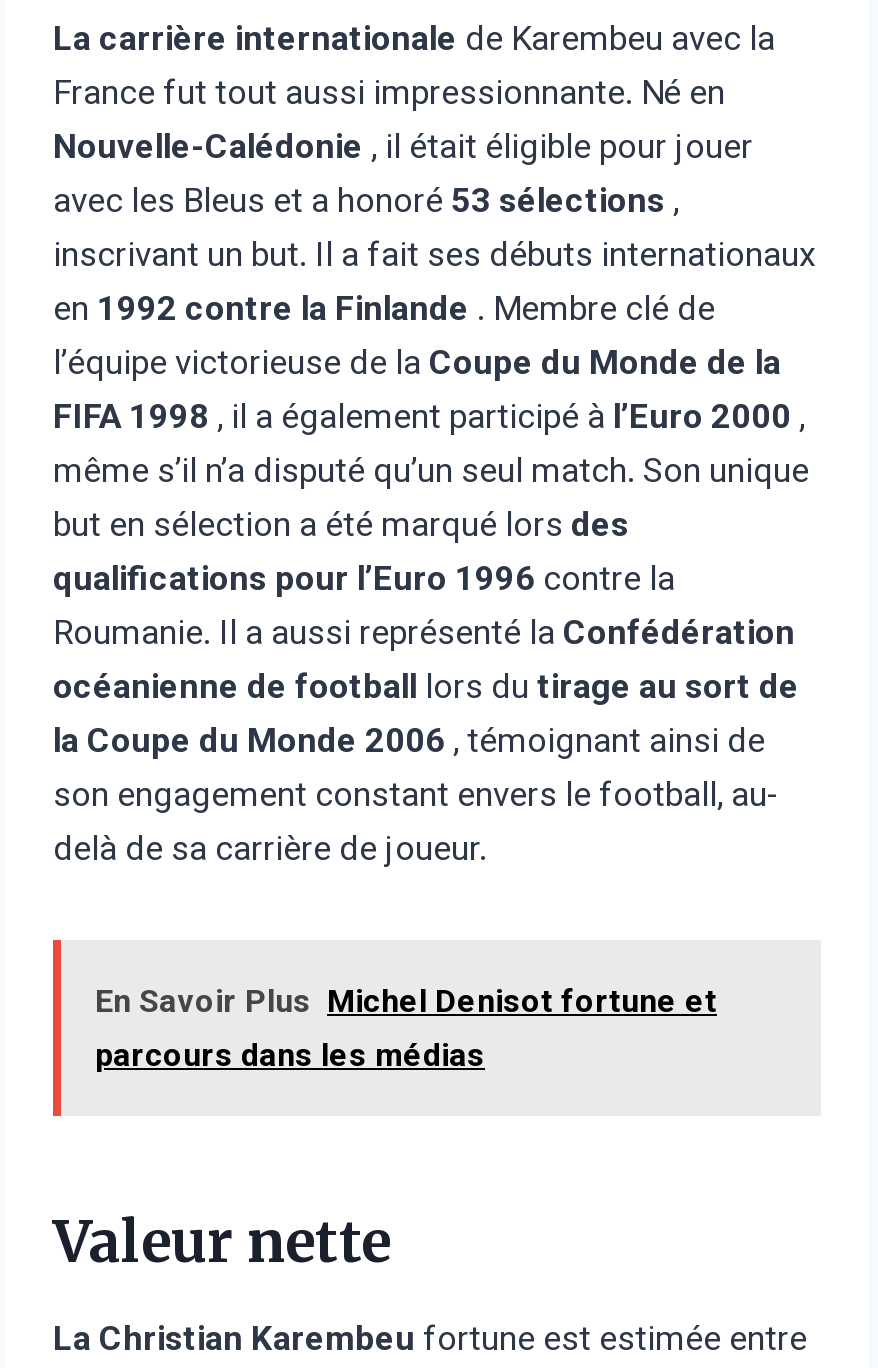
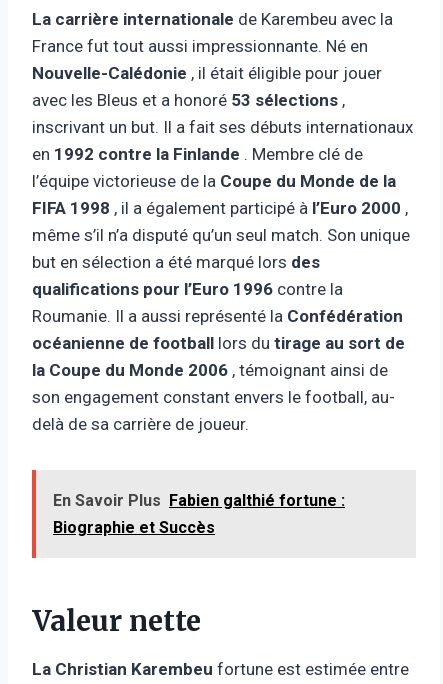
[95,981,717,1073] En Savoir Plus Michel Denisot fortune et | parcours dans les médias -> [53,490,345,536] En Savoir Plus Fabien galthié fortune : | Biographie et Succès

